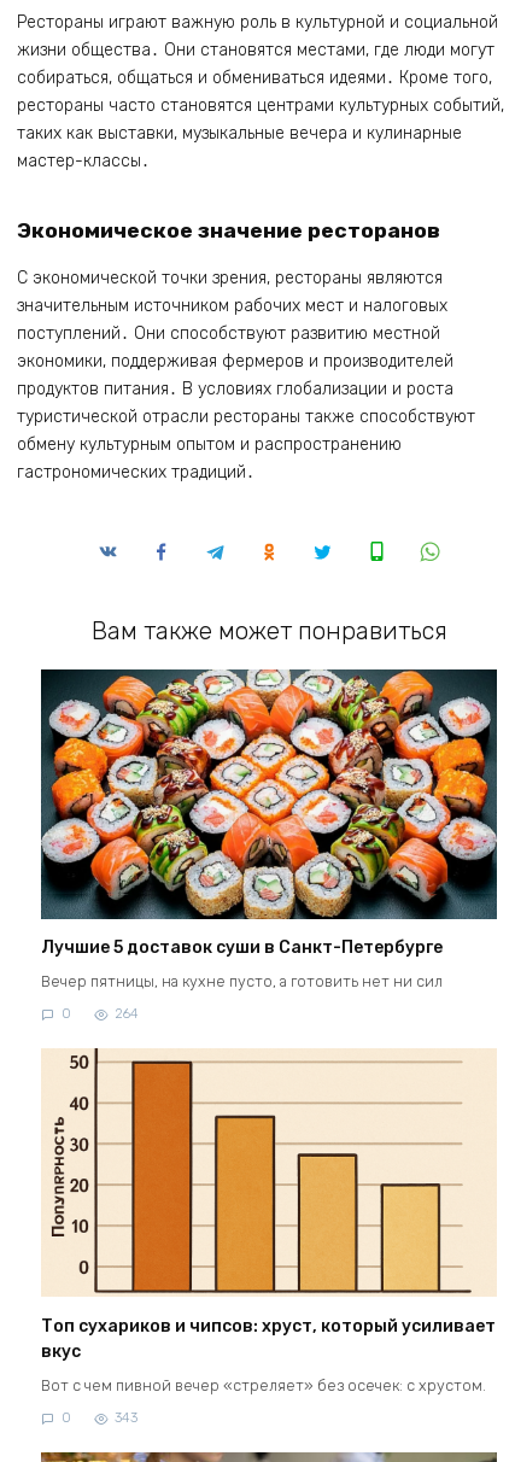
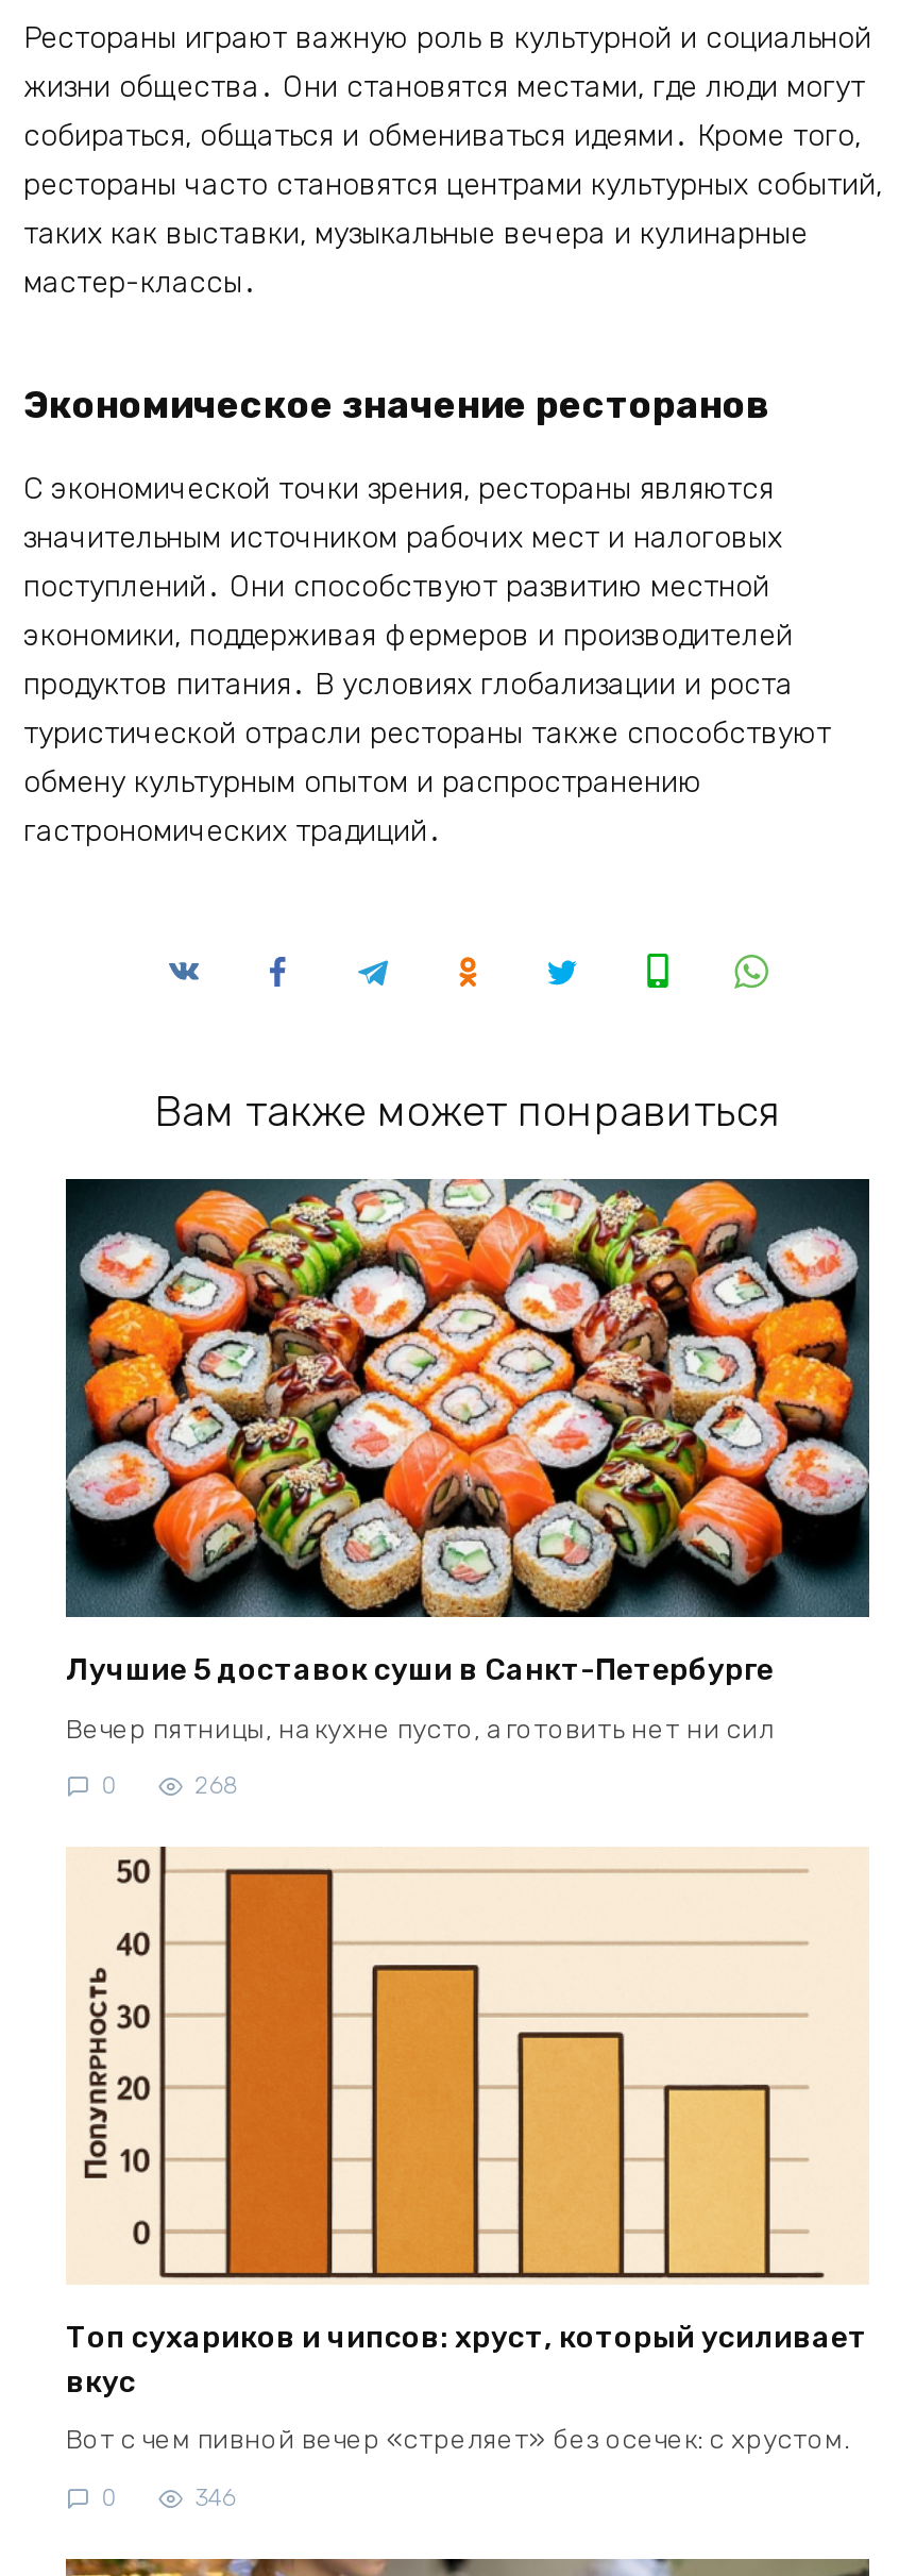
[114,1006,138,1022] 264 -> [195,1772,239,1800] 268
[114,1410,137,1425] 343 -> [195,2484,235,2512] 346

